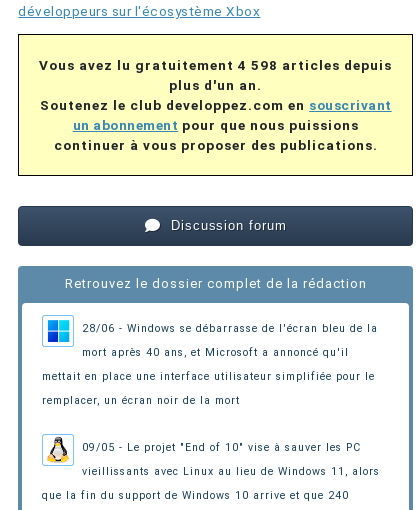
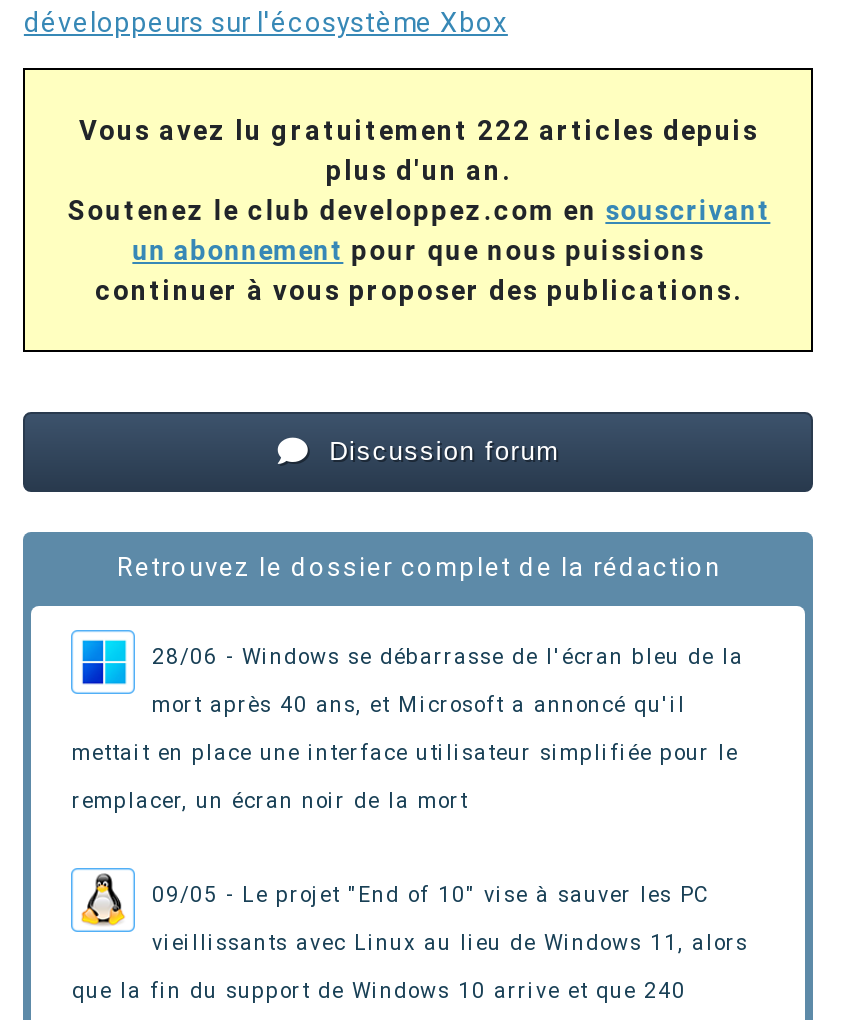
[39,57,392,73] Vous avez lu gratuitement 4 598 articles depuis -> [79,114,759,146] Vous avez lu gratuitement 222 articles depuis

